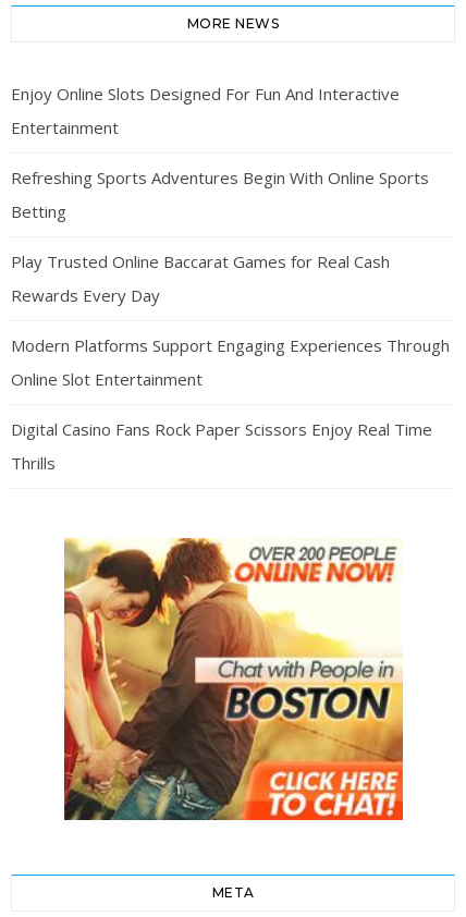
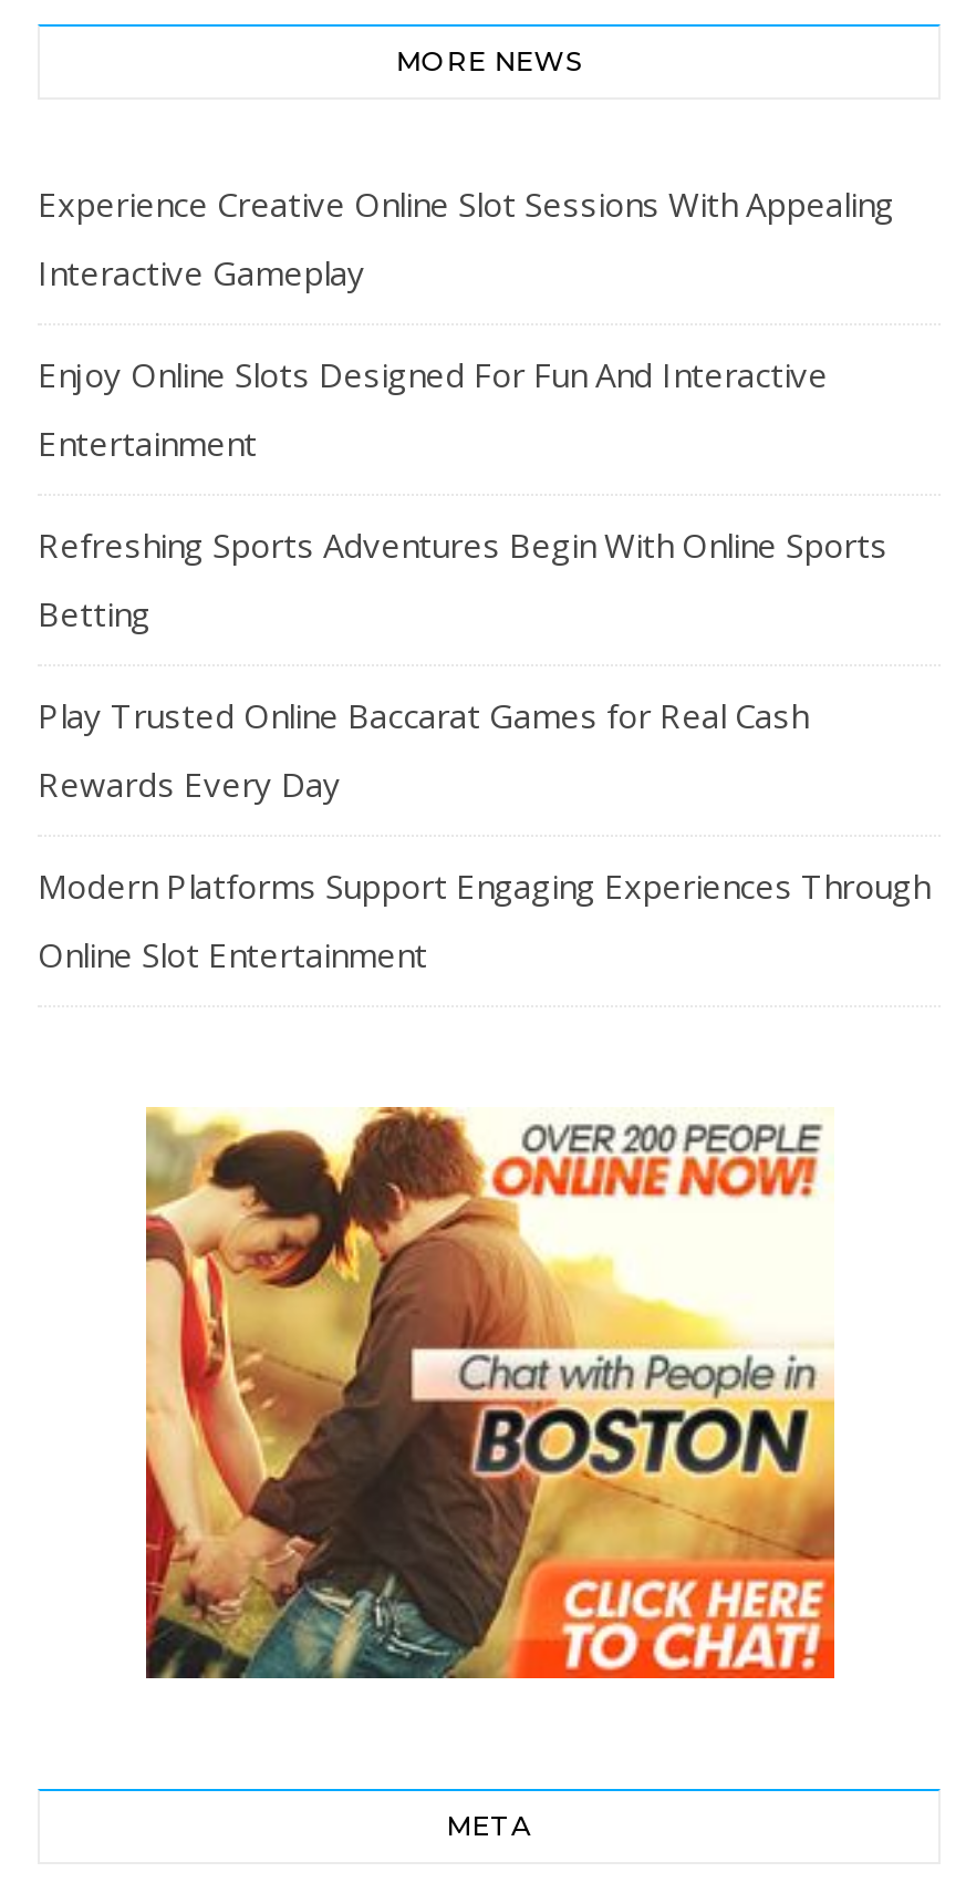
none -> [38,182,894,294] Experience Creative Online Slot Sessions With Appealing | Interactive Gameplay
moved [11,83,450,390] -> [38,352,929,976]: Enjoy Online Slots Designed For Fun And Interactive | Entertainment | Refreshing Sports Adventures Begin With Online Sports | Betting | Play Trusted Online Baccarat Games for Real Cash | Rewards Every Day | Modern Platforms Support Engaging Experiences Through | Online Slot Entertainment
[11,419,432,474] Digital Casino Fans Rock Paper Scissors Enjoy Real Time | Thrills -> none

